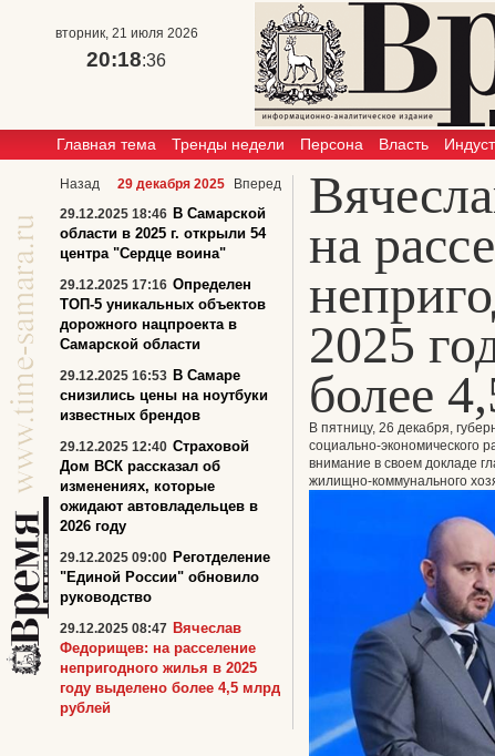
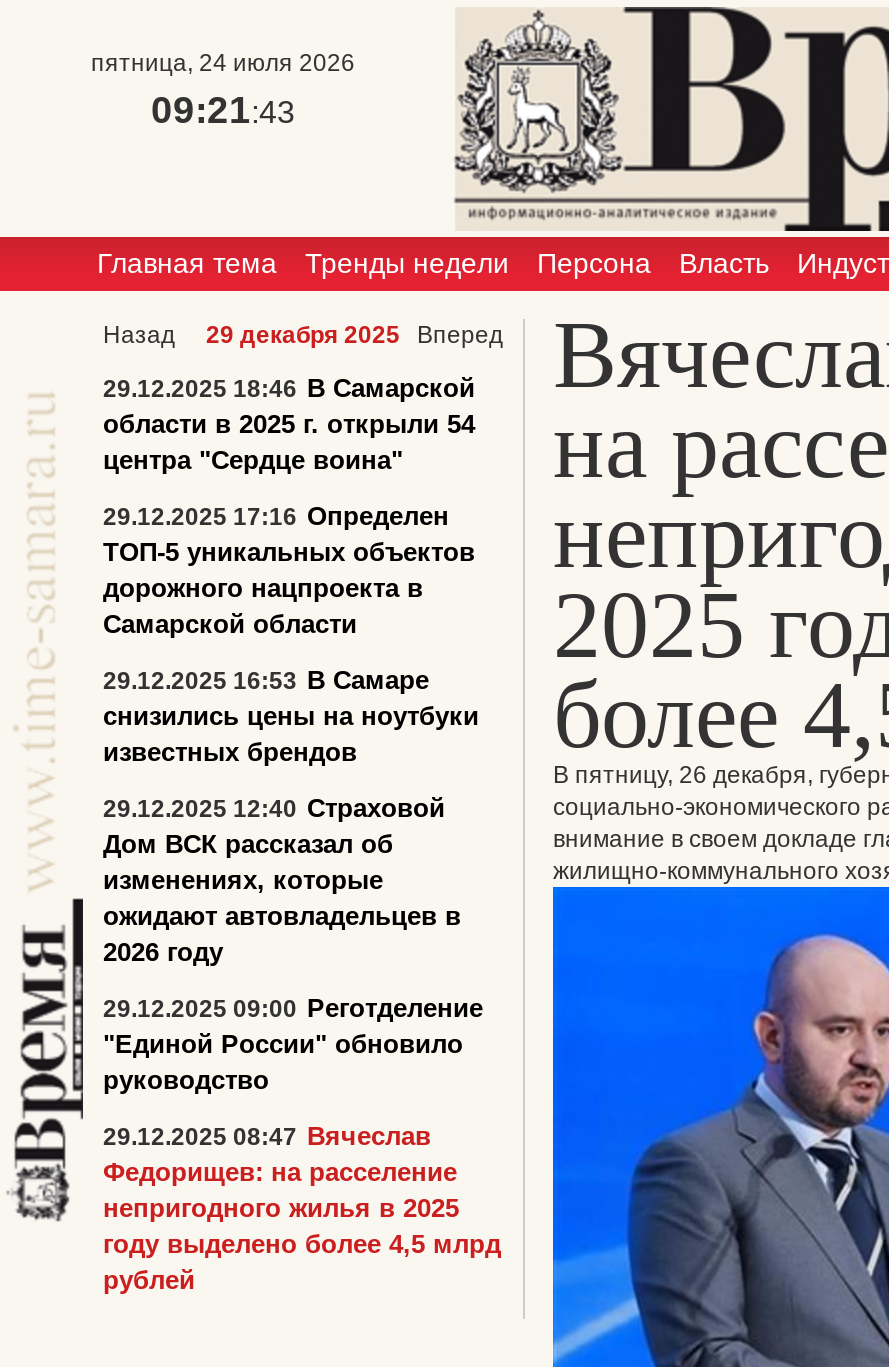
[55,25,198,41] вторник, 21 июля 2026 -> [91,49,355,77] пятница, 24 июля 2026
[86,48,166,71] 20:18:36 -> [151,89,295,131] 09:21:43

